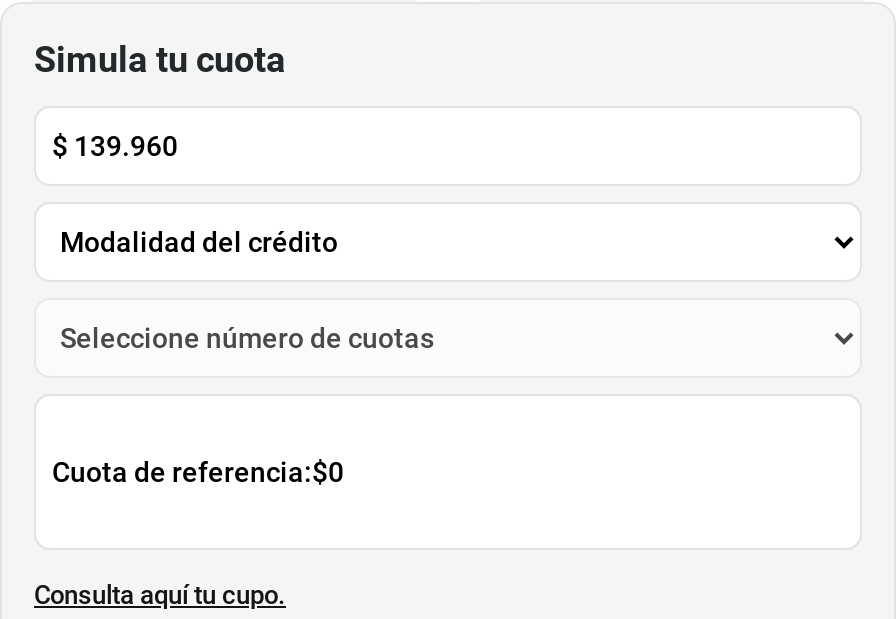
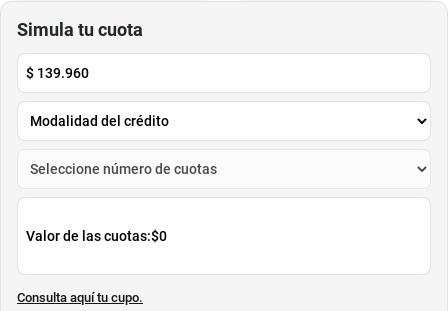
[52,456,344,488] Cuota de referencia:$0 -> [26,228,167,244] Valor de las cuotas:$0

